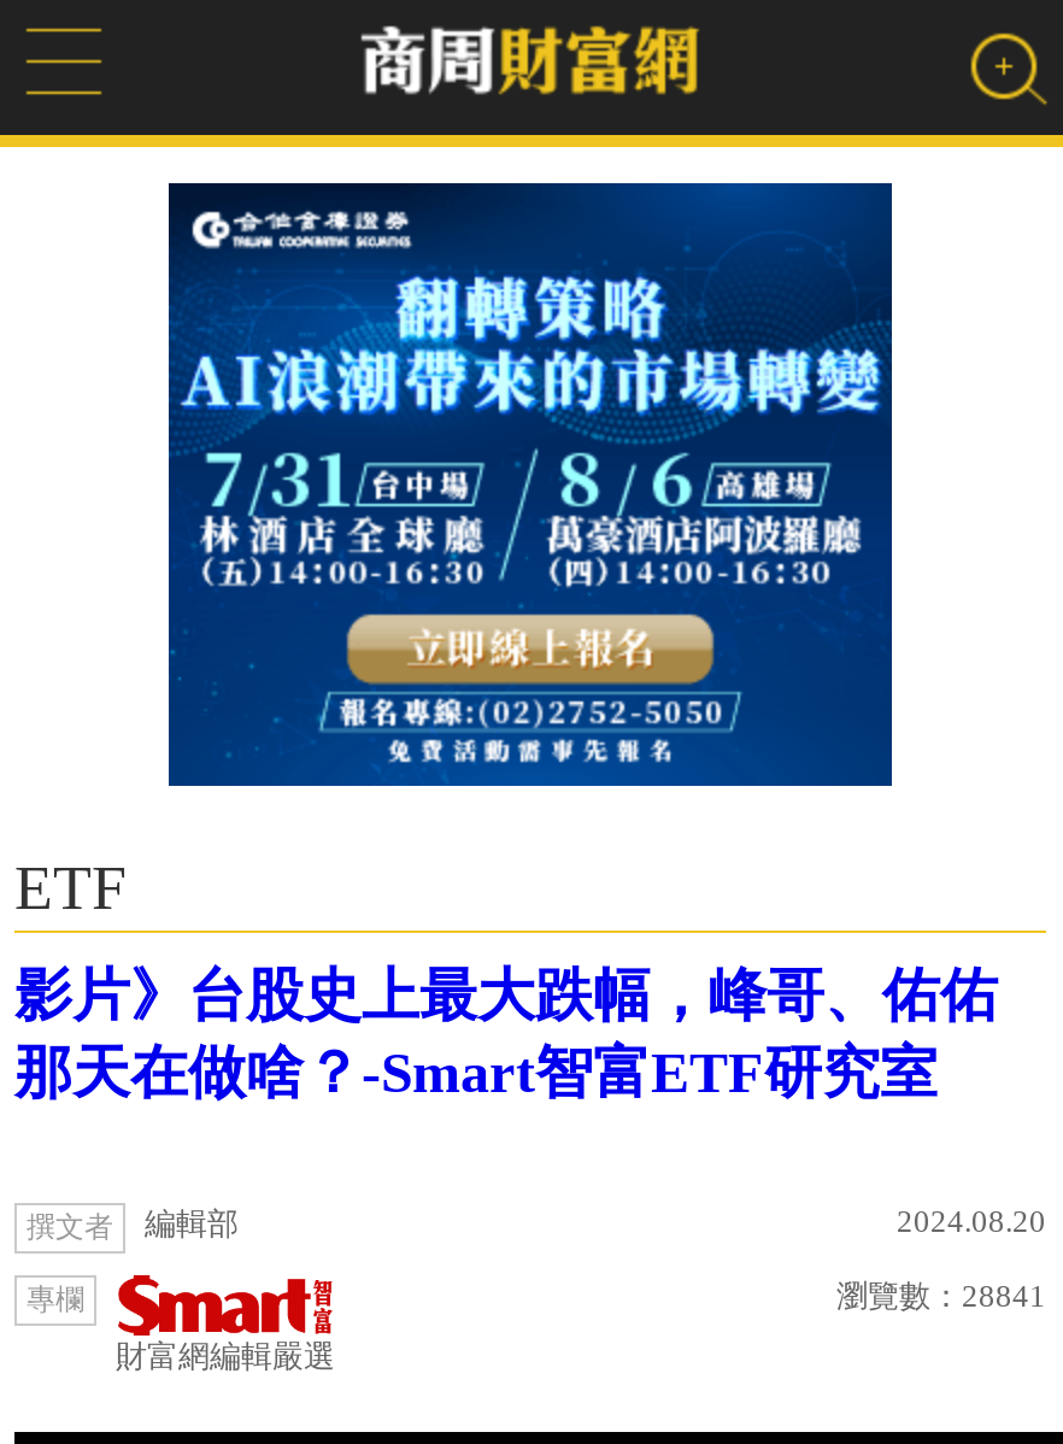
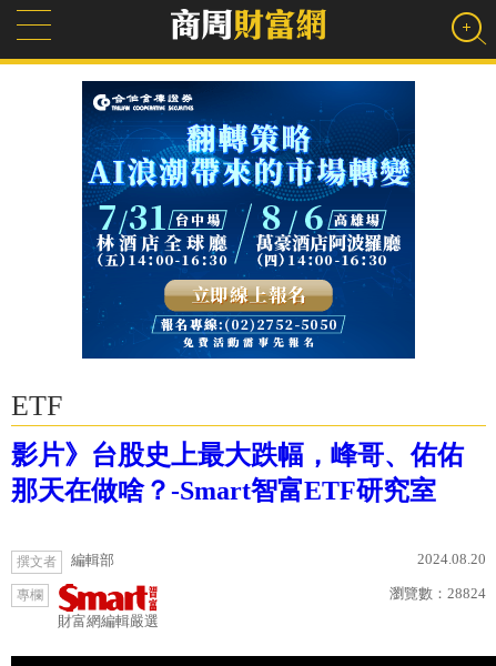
[836,1278,1046,1314] 瀏覽數：28841 -> [389,585,486,602] 瀏覽數：28824

